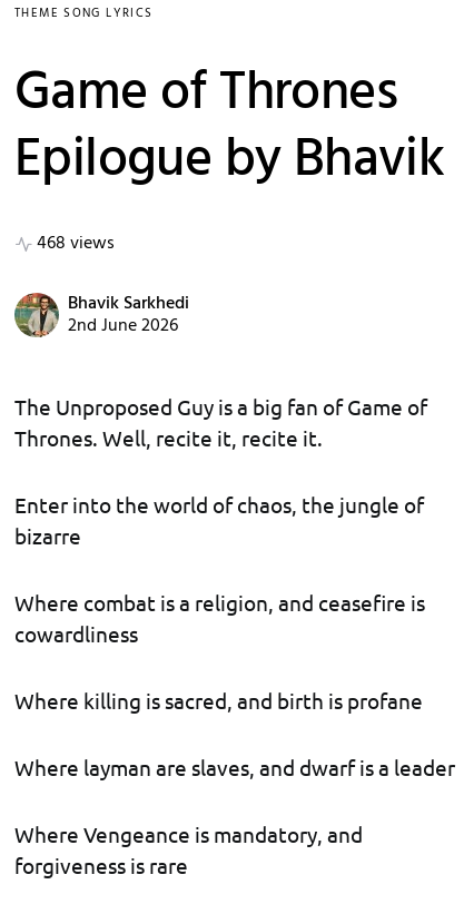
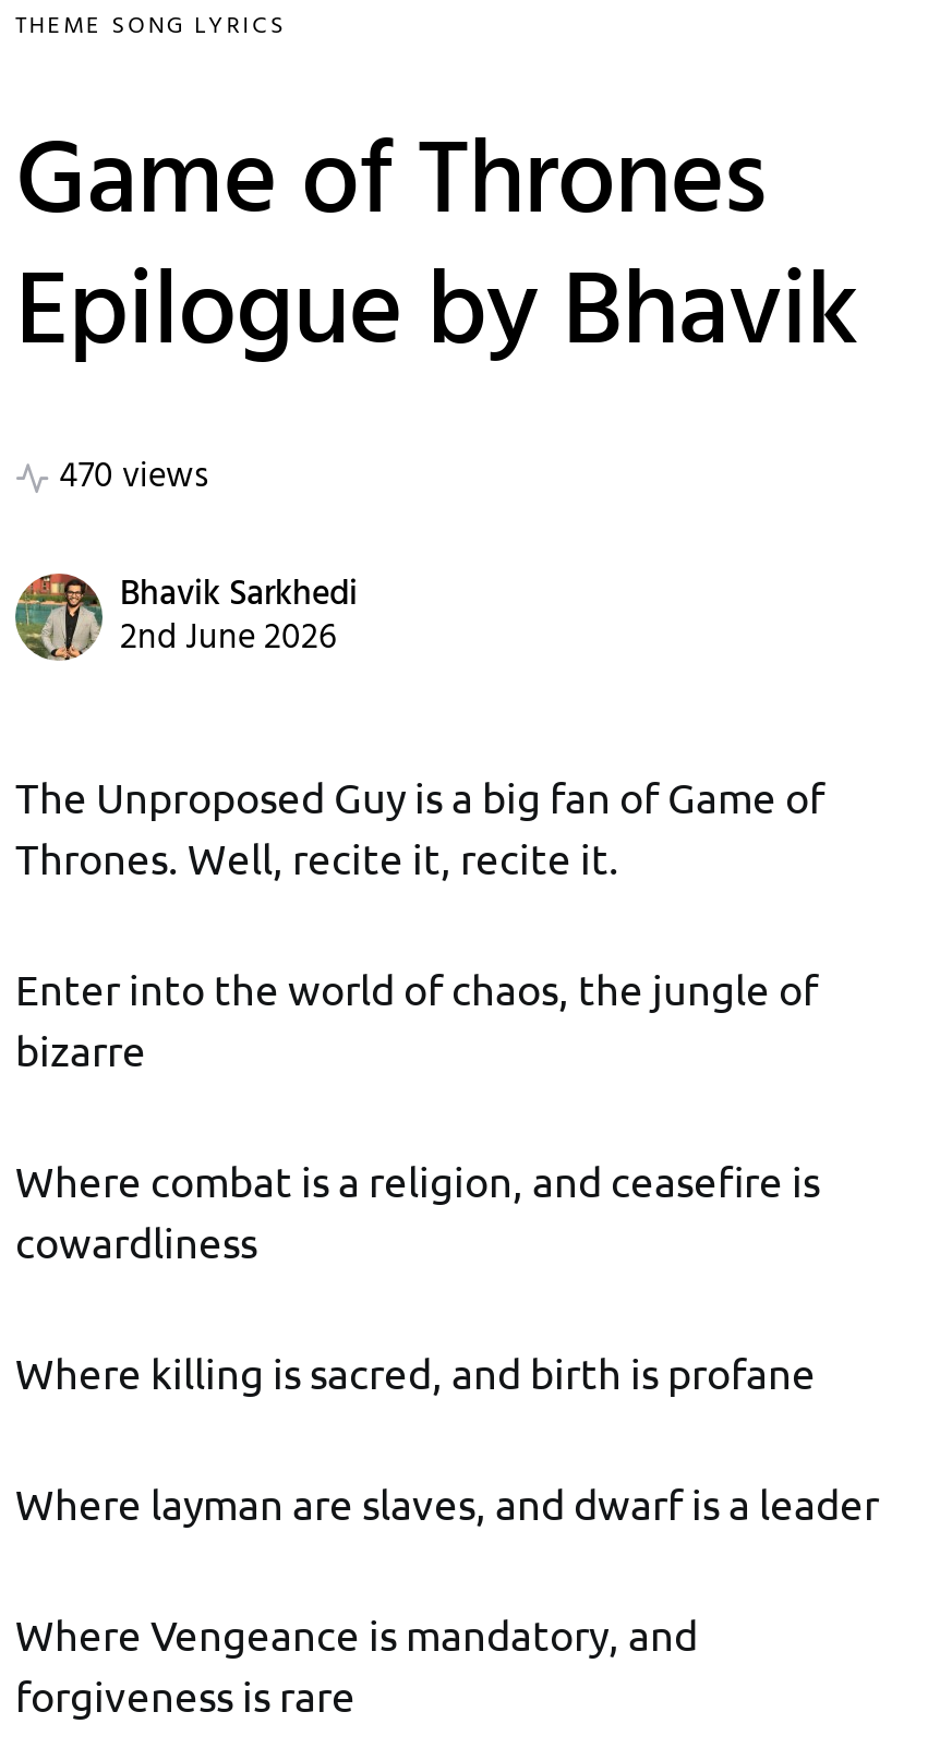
[37,229,115,258] 468 views -> [59,449,209,506] 470 views

